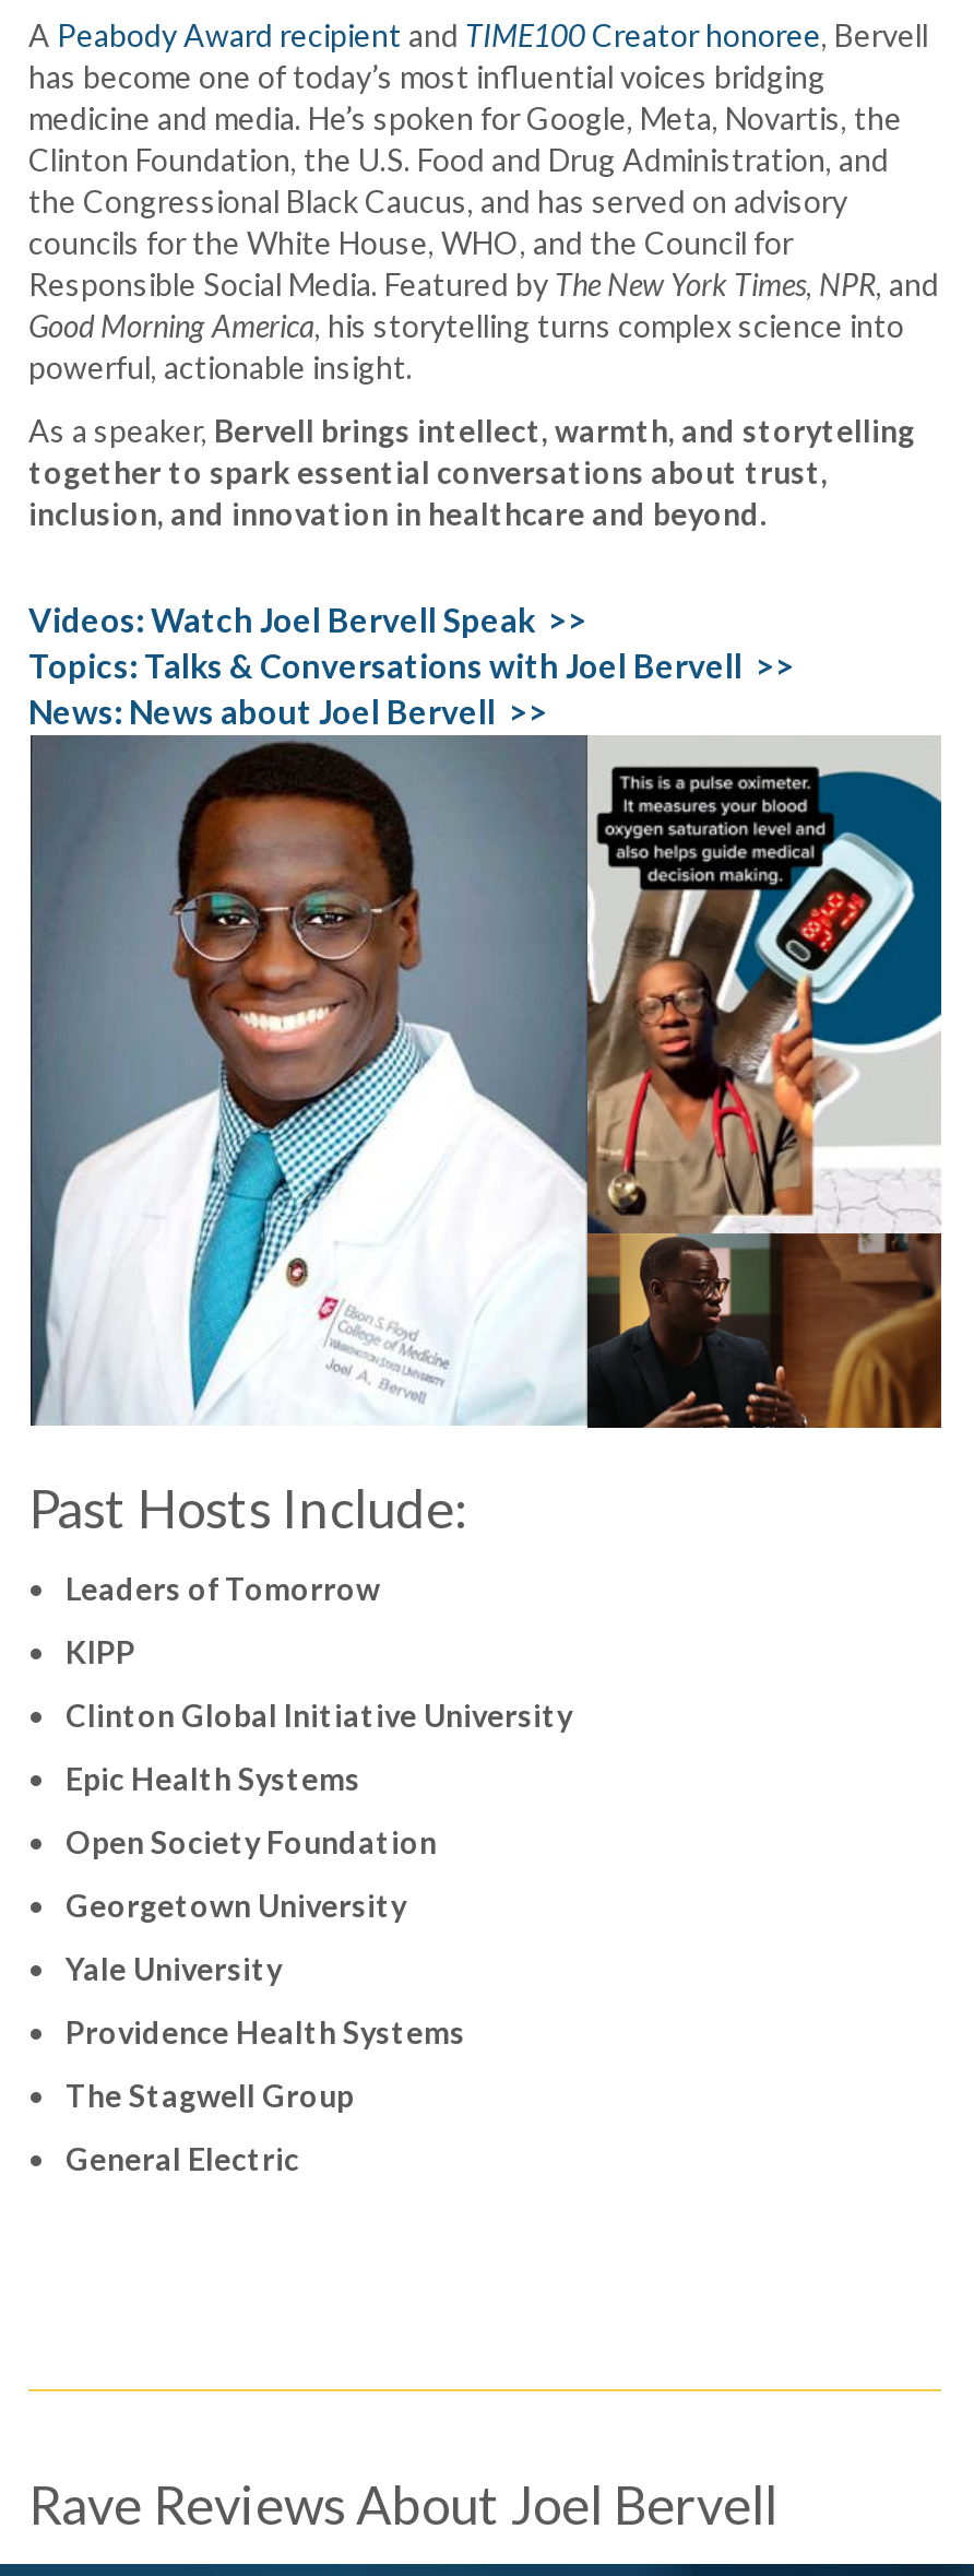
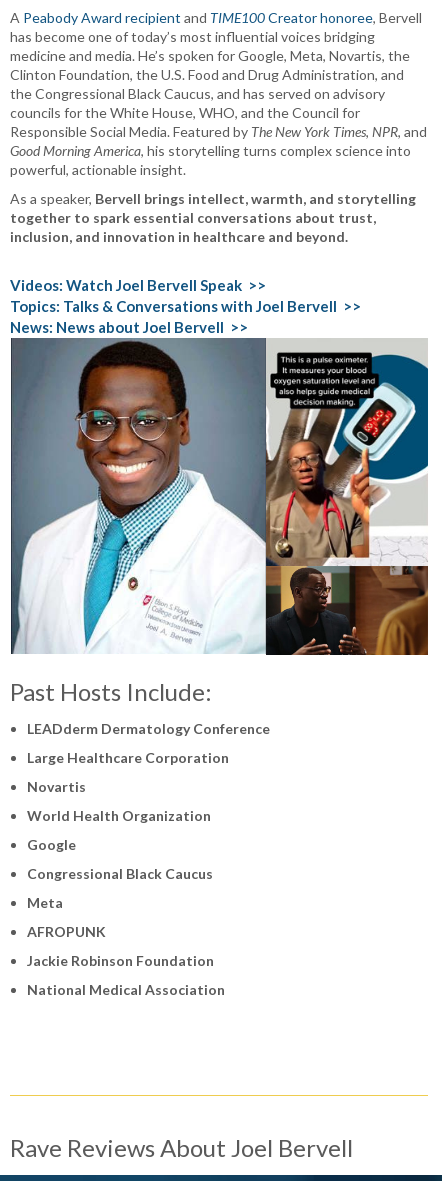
[66,1569,380,1606] Leaders of Tomorrow -> [27,719,270,736] LEADderm Dermatology Conference
[66,1632,135,1669] KIPP -> [27,748,229,765] Large Healthcare Corporation
[66,1695,572,1733] Clinton Global Initiative University -> [27,777,86,794] Novartis
[66,1759,360,1796] Epic Health Systems -> [27,806,211,823] World Health Organization
[66,1822,437,1859] Open Society Foundation -> [27,835,76,852] Google
[66,1886,406,1923] Georgetown University -> [27,864,213,881] Congressional Black Caucus
[66,1949,282,1986] Yale University -> [27,893,63,910] Meta
[66,2012,465,2049] Providence Health Systems -> [27,922,106,939] AFROPUNK
[66,2076,354,2113] The Stagwell Group -> [27,951,214,968] Jackie Robinson Foundation
[66,2139,299,2176] General Electric -> [27,980,225,997] National Medical Association

